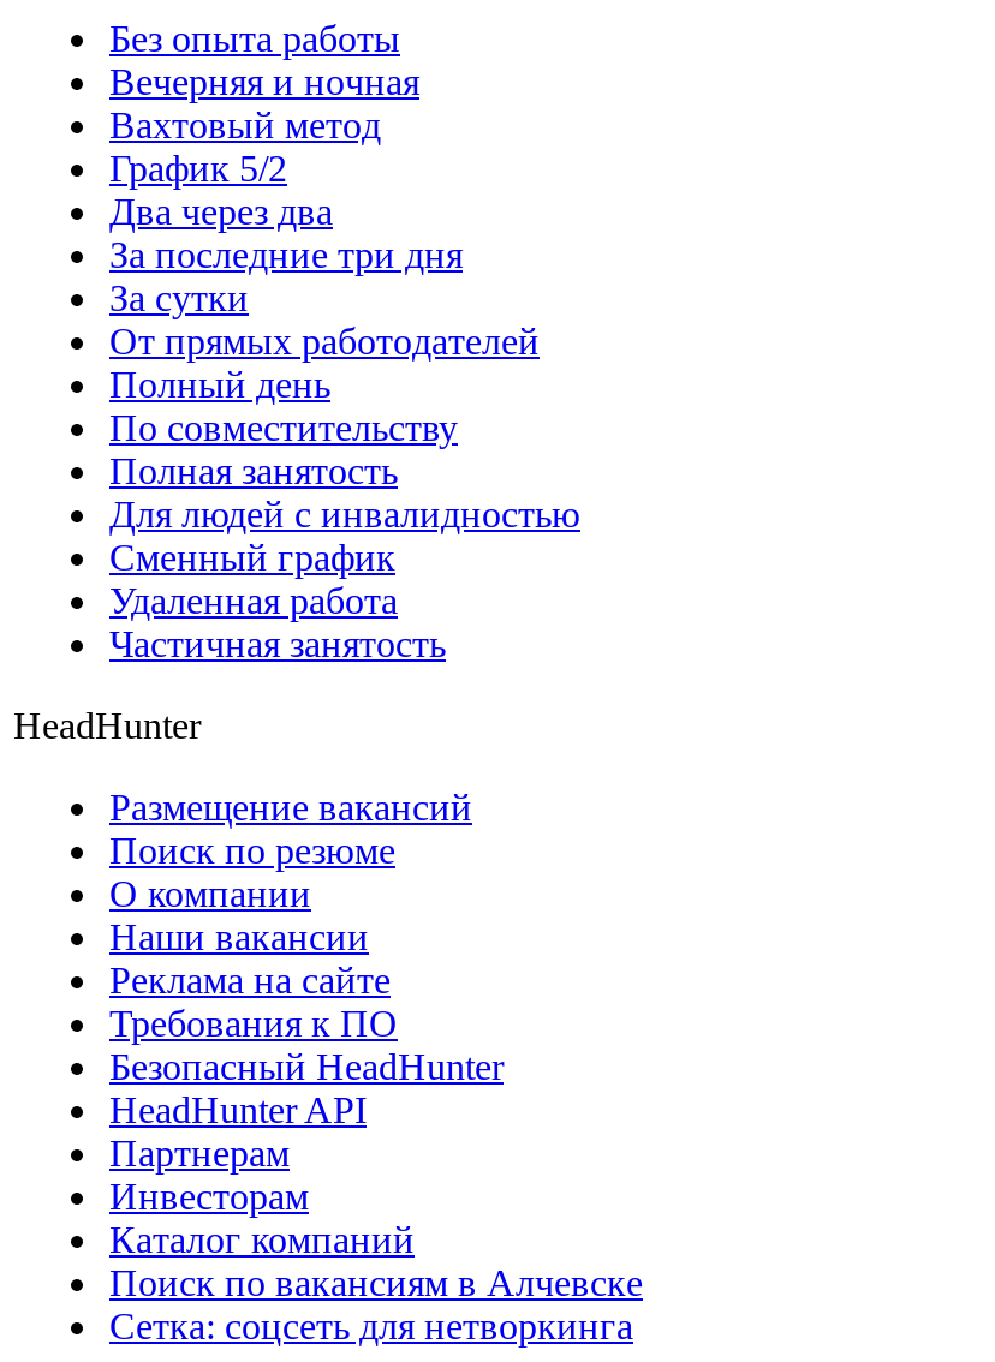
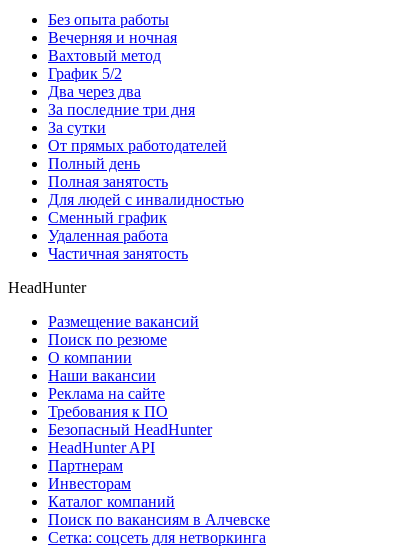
[109,407,458,448] По совместительству -> none

